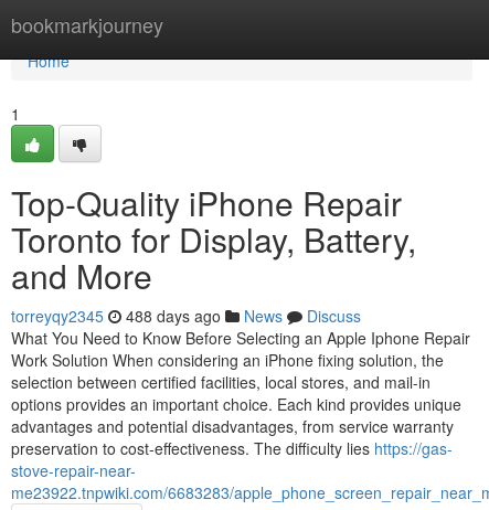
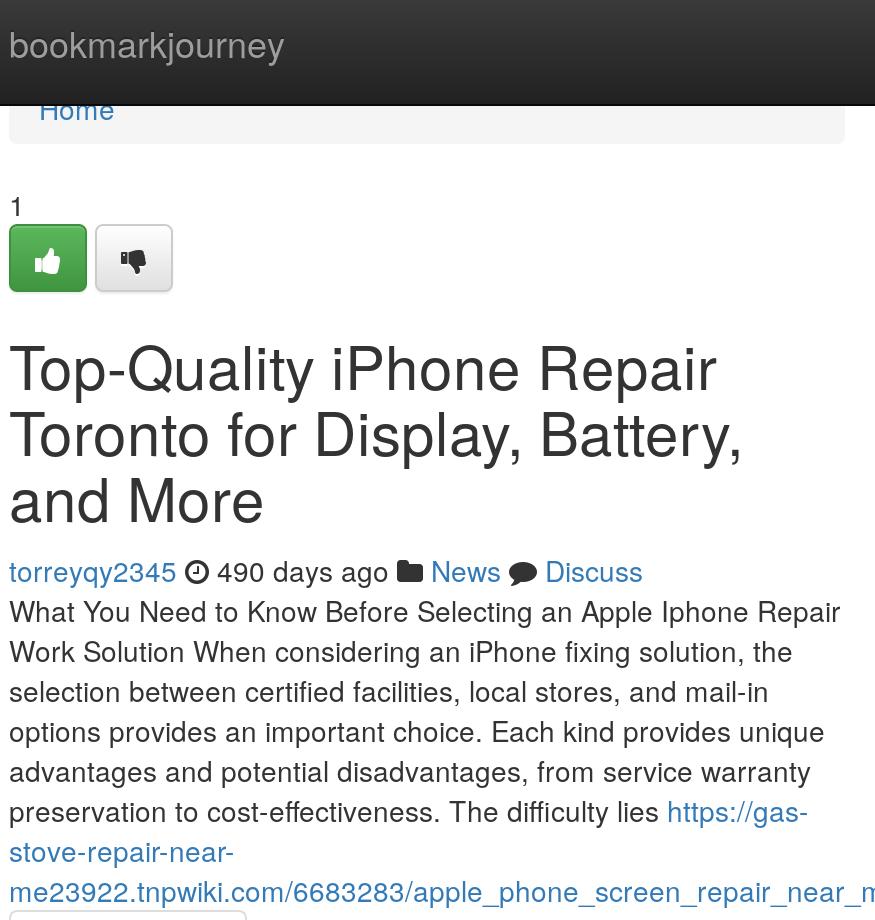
[11,305,361,327] torreyqy2345 488 days ago News Discuss -> [9,550,643,590] torreyqy2345 490 days ago News Discuss

